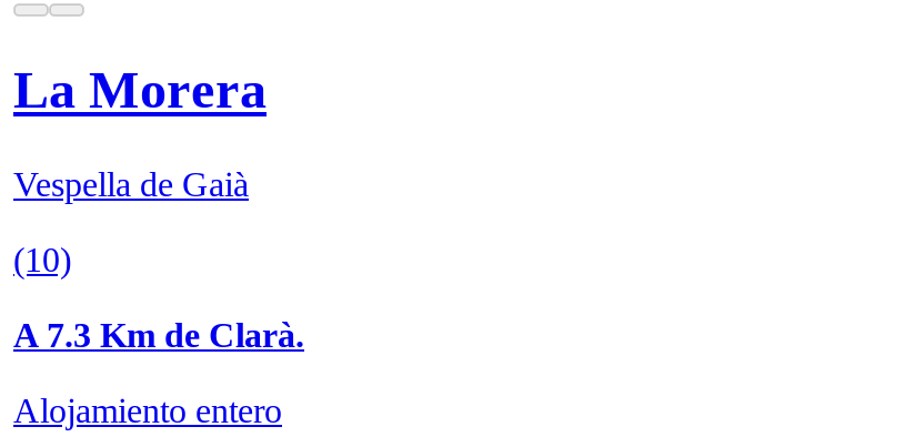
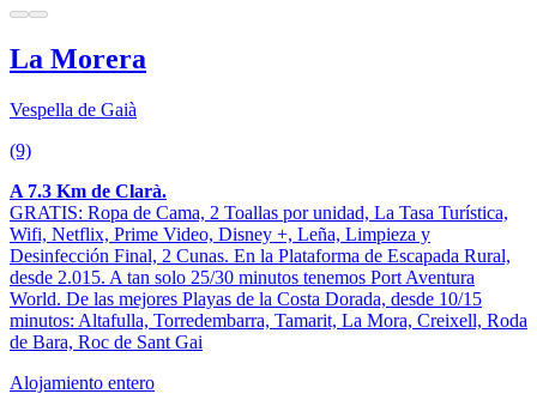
[13,241,71,279] (10) -> [10,140,31,160] (9)
none -> [10,202,527,352] GRATIS: Ropa de Cama, 2 Toallas por unidad, La Tasa Turística, | Wifi, Netflix, Prime Video, Disney +, Leña, Limpieza y | Desinfección Final, 2 Cunas. En la Plataforma de Escapada Rural, | desde 2.015. A tan solo 25/30 minutos tenemos Port Aventura | World. De las mejores Playas de la Costa Dorada, desde 10/15 | minutos: Altafulla, Torredembarra, Tamarit, La Mora, Creixell, Roda | de Bara, Roc de Sant Gai

